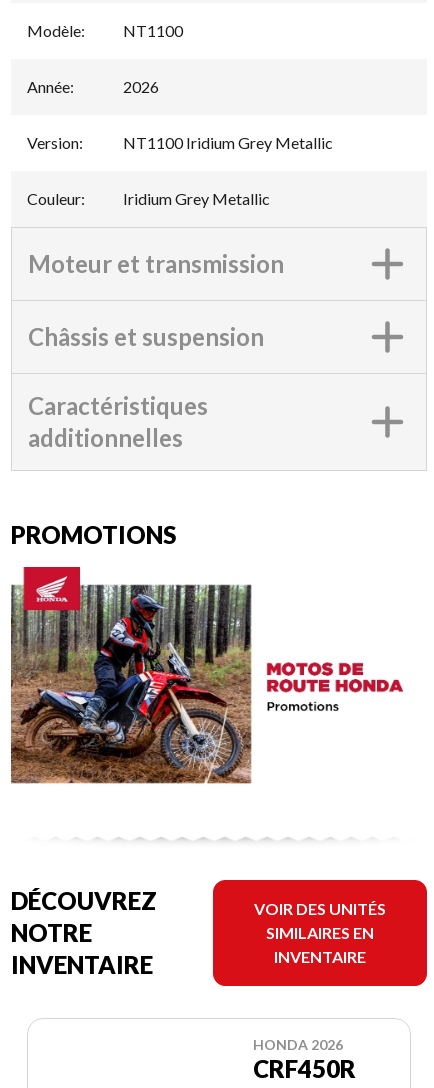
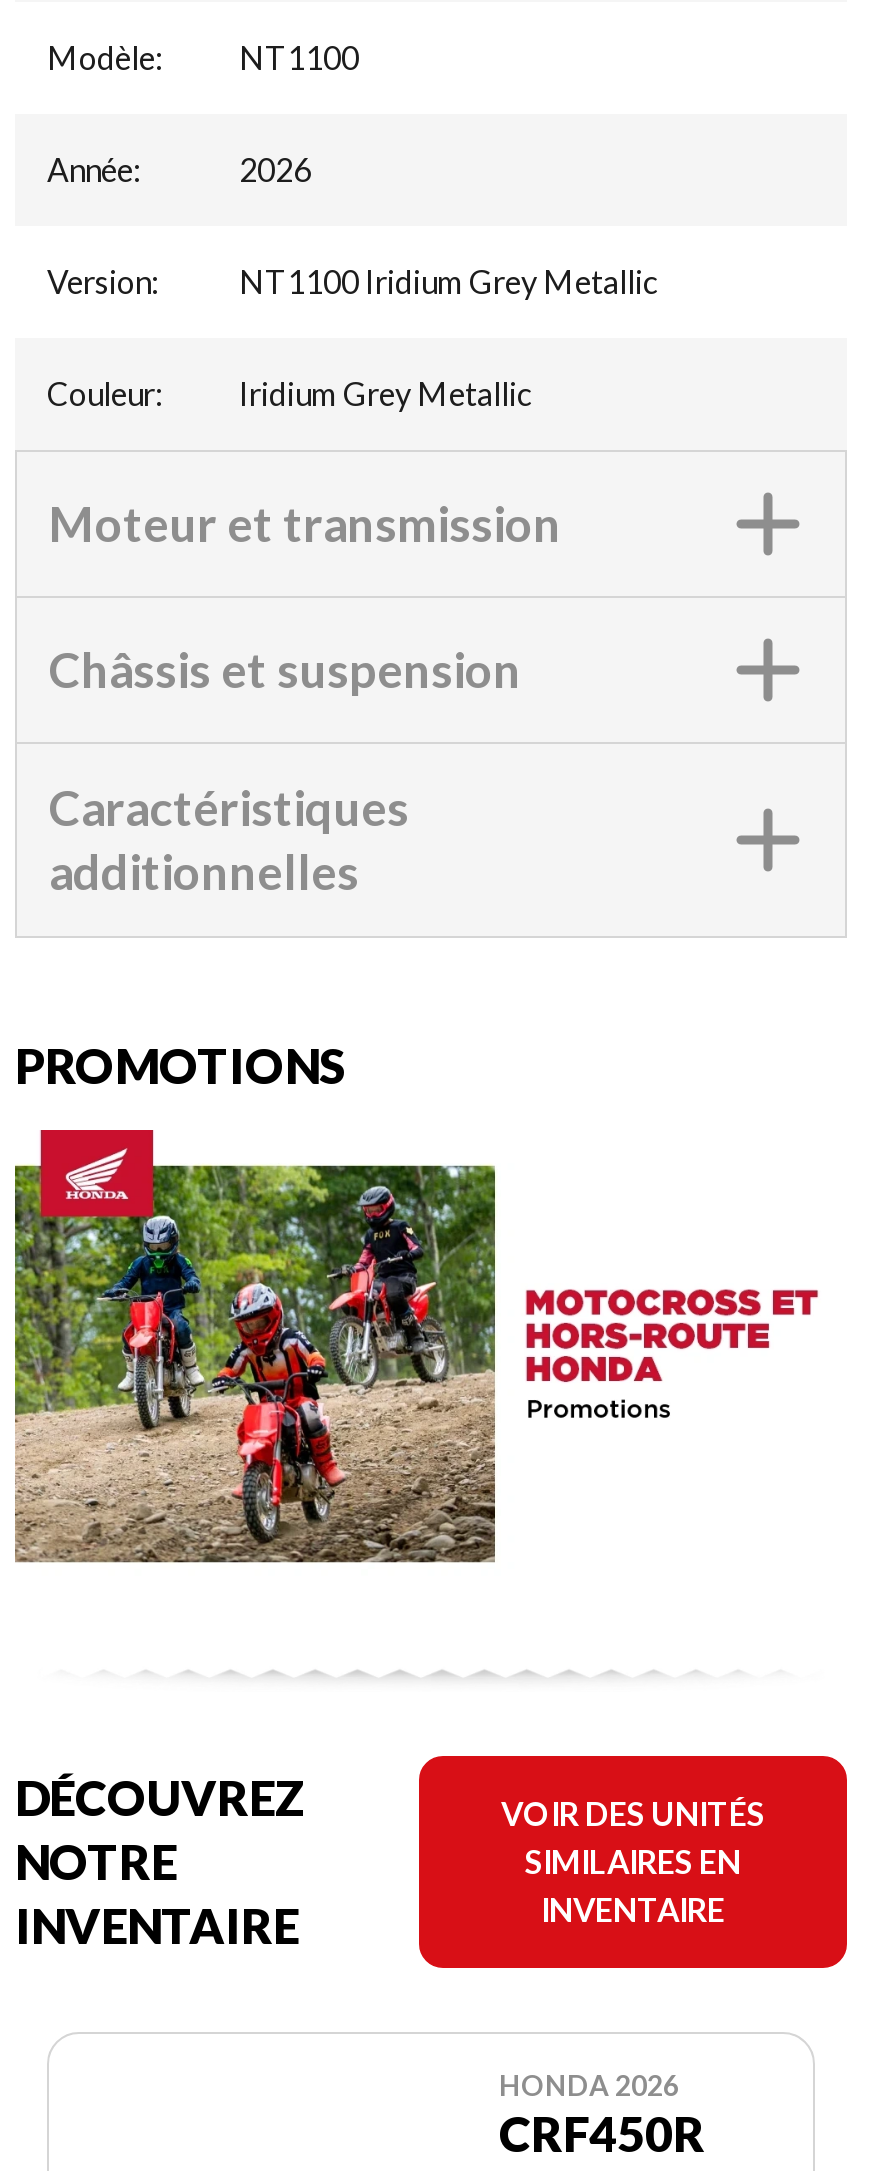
[10,584,252,784] [image] -> [13,1164,497,1564] [image]
[266,647,412,693] [image] -> [523,1288,821,1384] [image]

